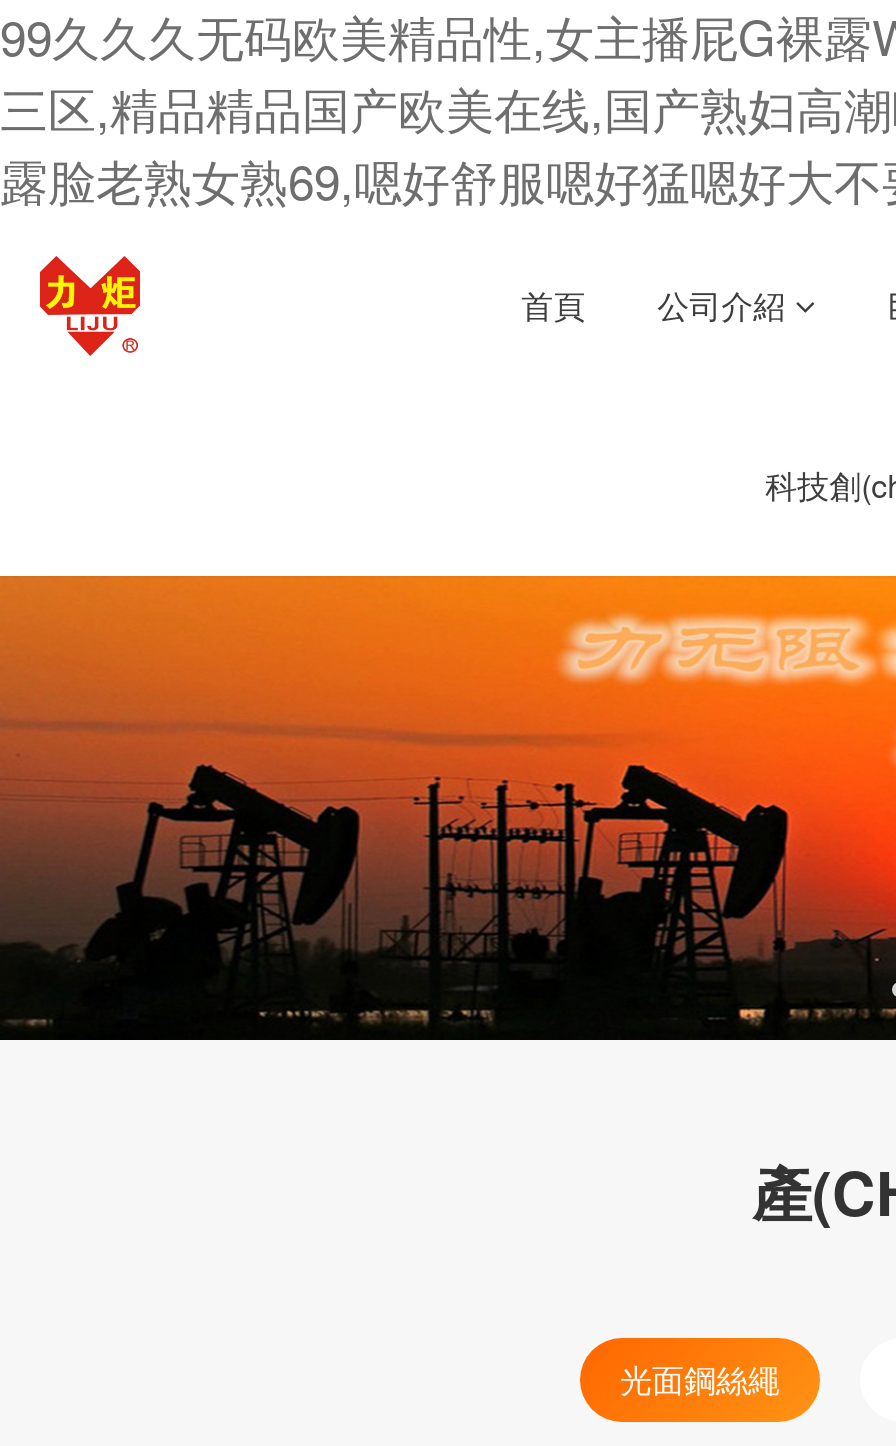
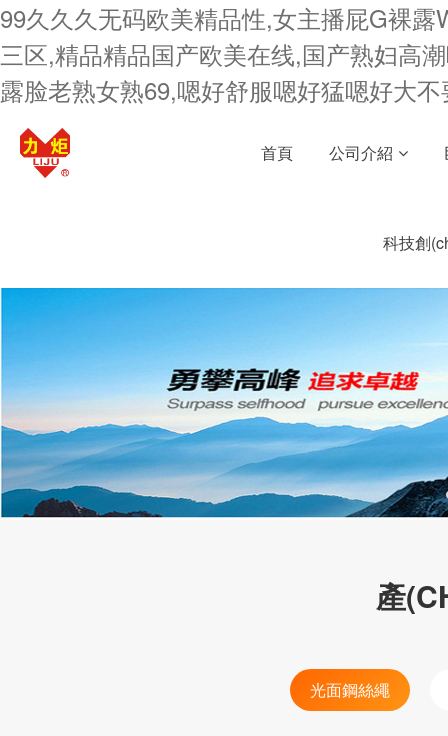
[6,574,890,1042] [image] -> [3,287,445,520] [image]

